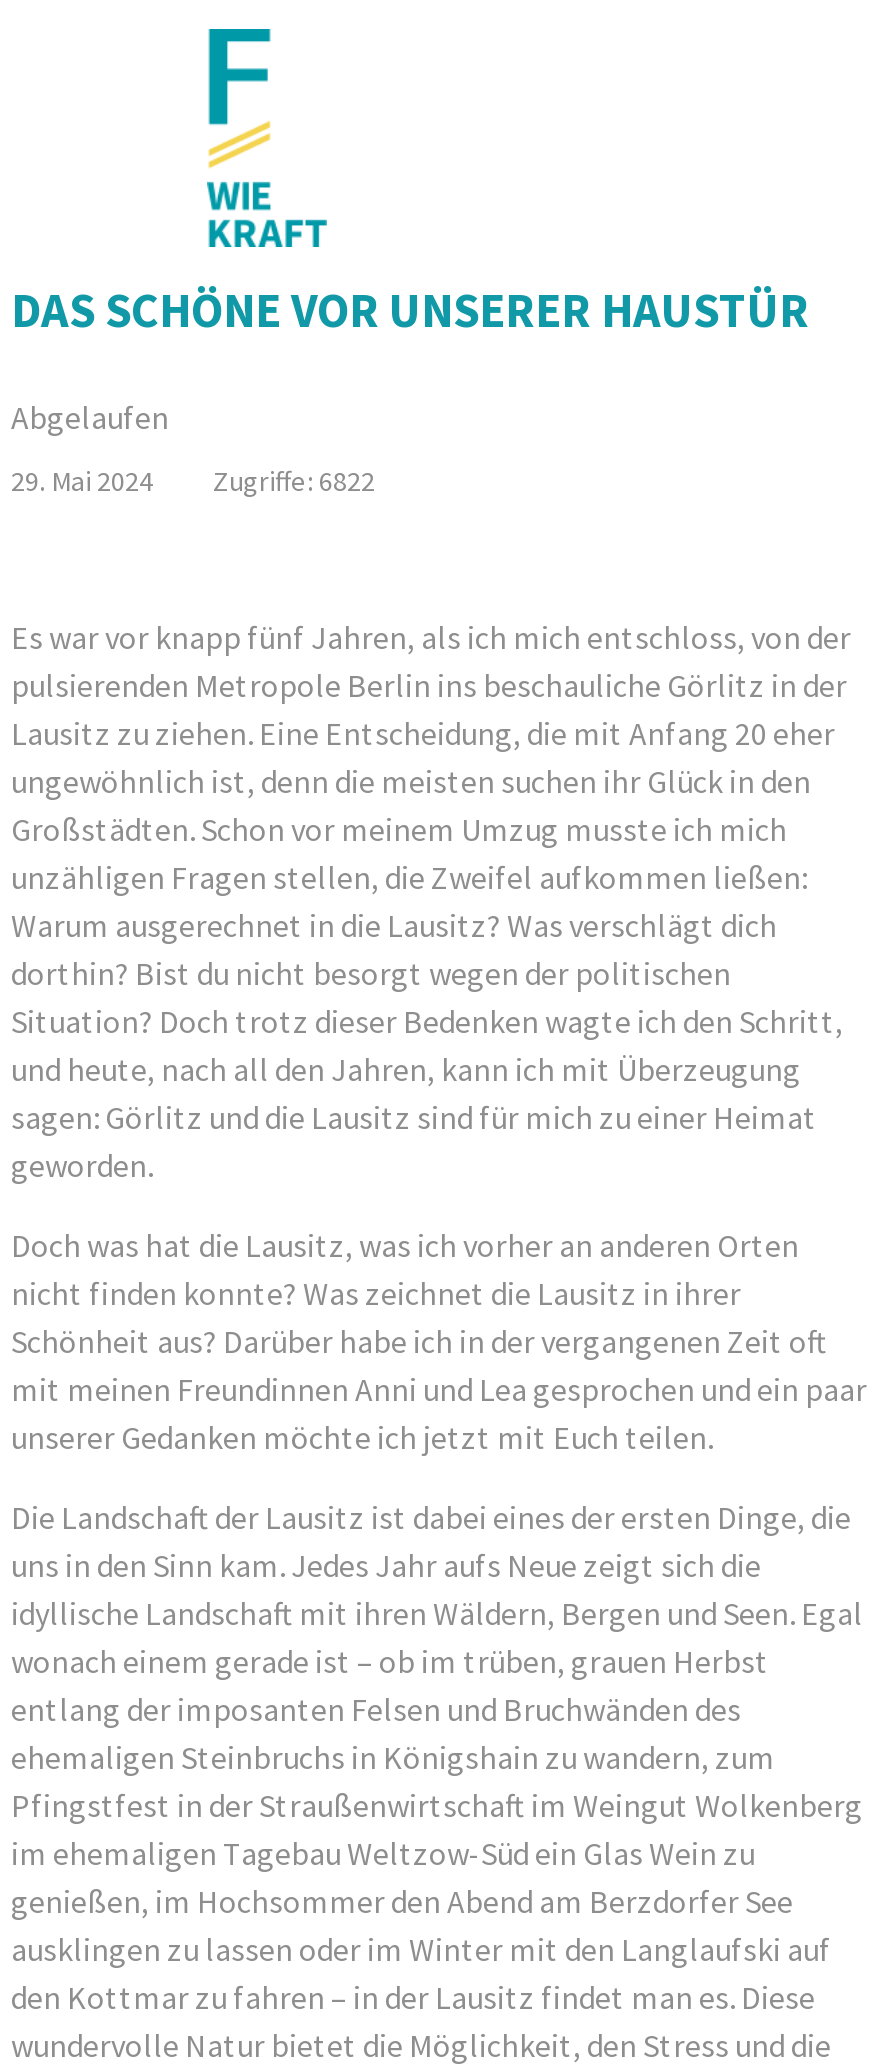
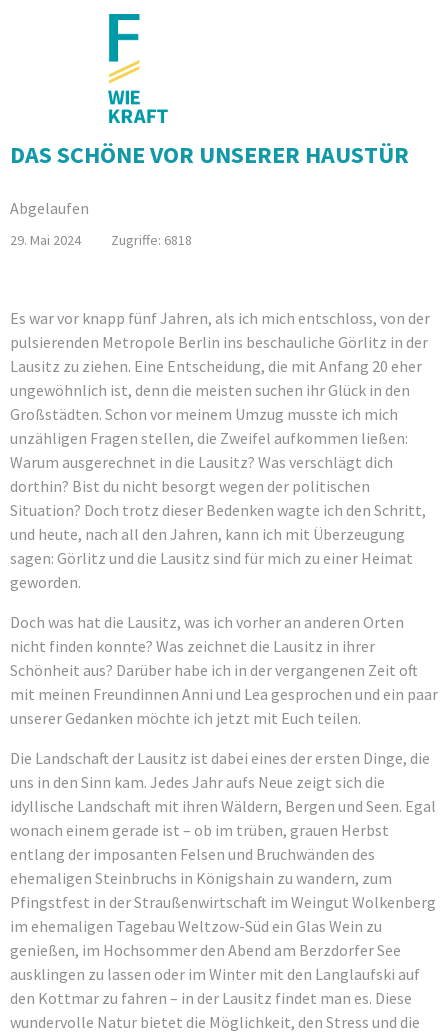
[11,463,375,499] 29. Mai 2024 Zugriffe: 6822 -> [10,231,192,249] 29. Mai 2024 Zugriffe: 6818

